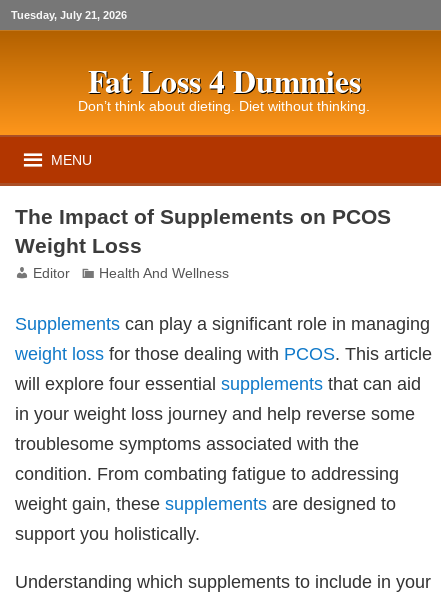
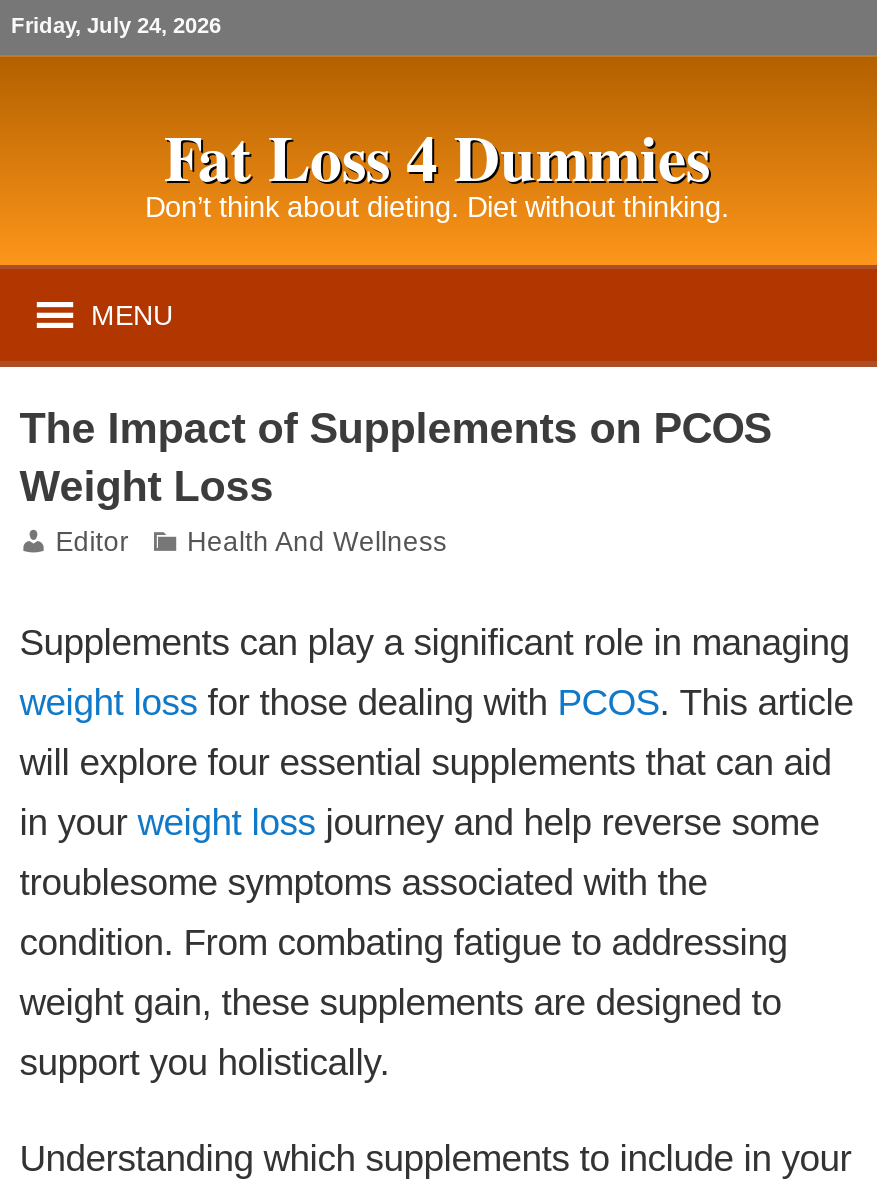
[11,8,127,20] Tuesday, July 21, 2026 -> [11,12,221,36] Friday, July 24, 2026

